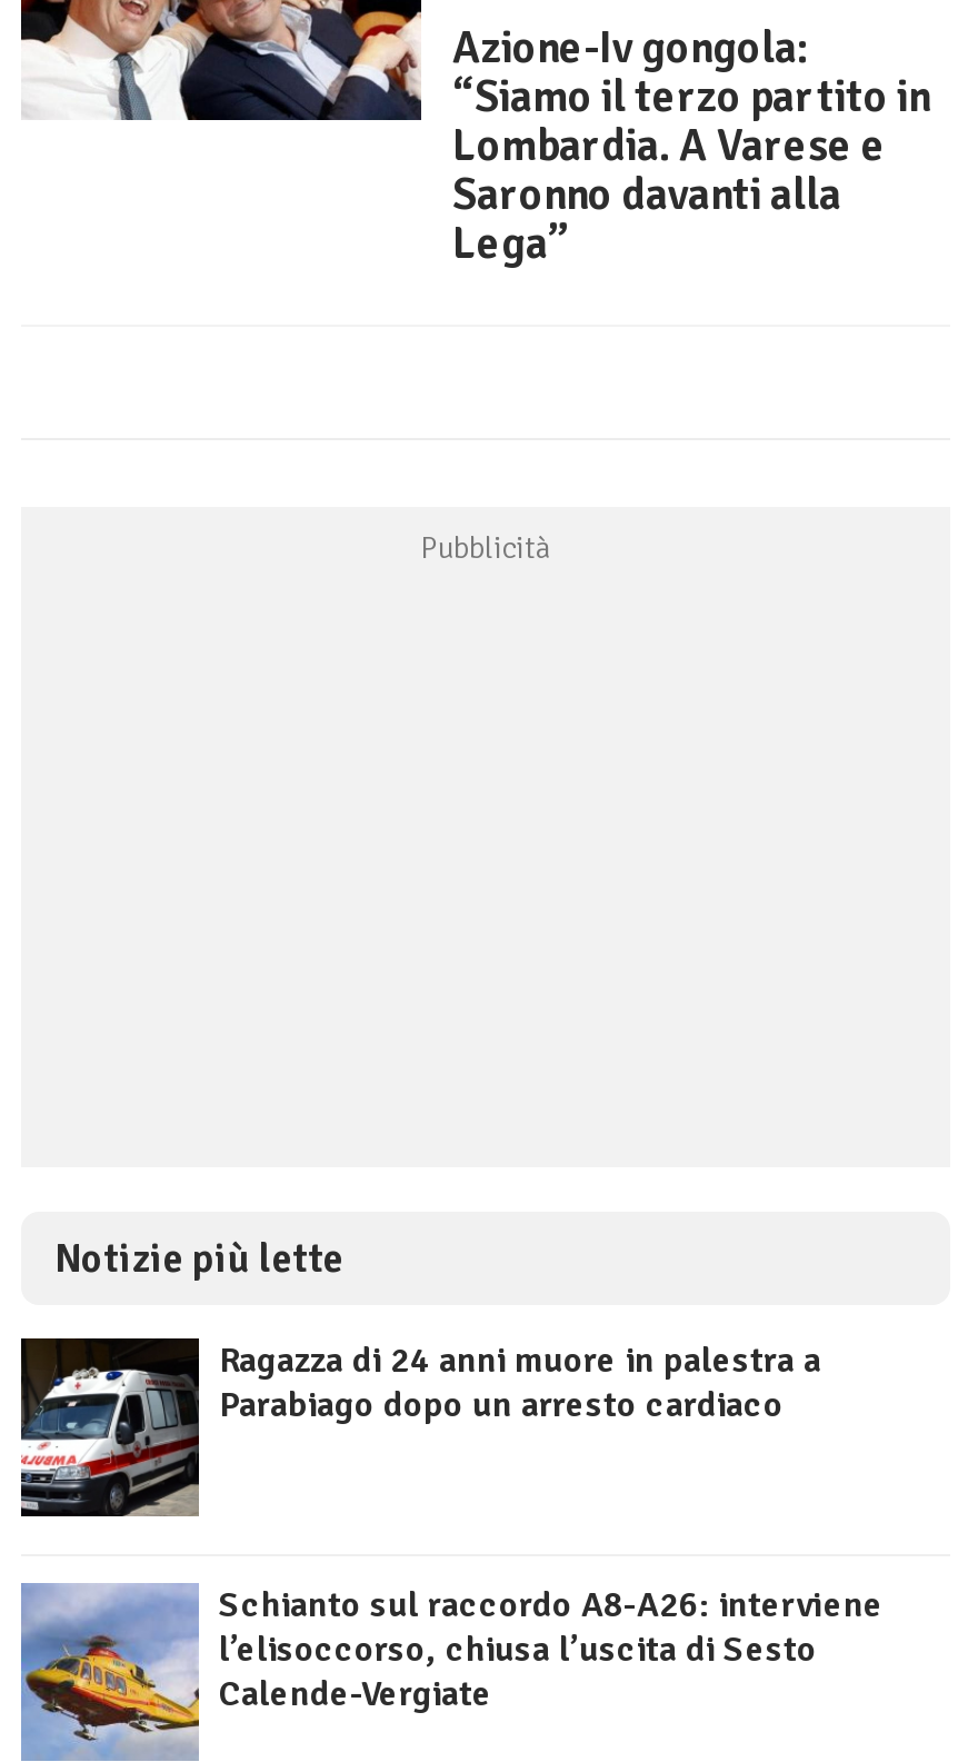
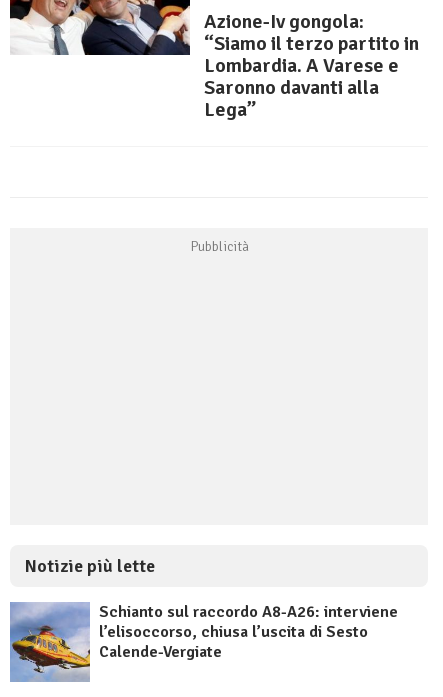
[19,1336,821,1519] [image] | Ragazza di 24 anni muore in palestra a | Parabiago dopo un arresto cardiaco -> none

